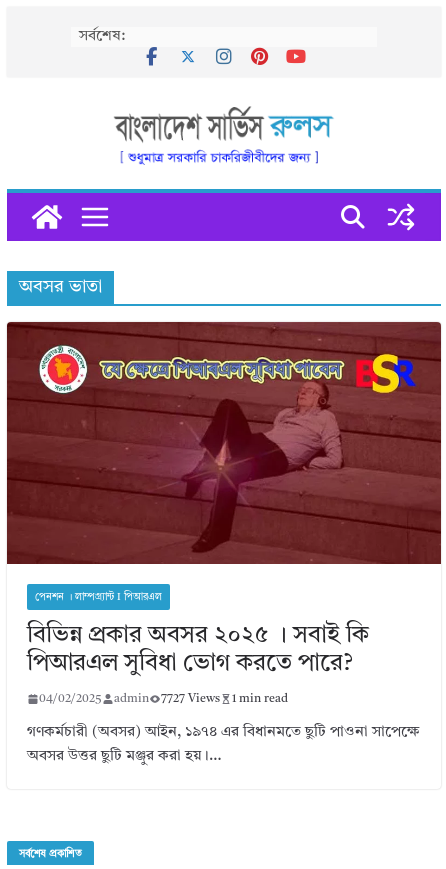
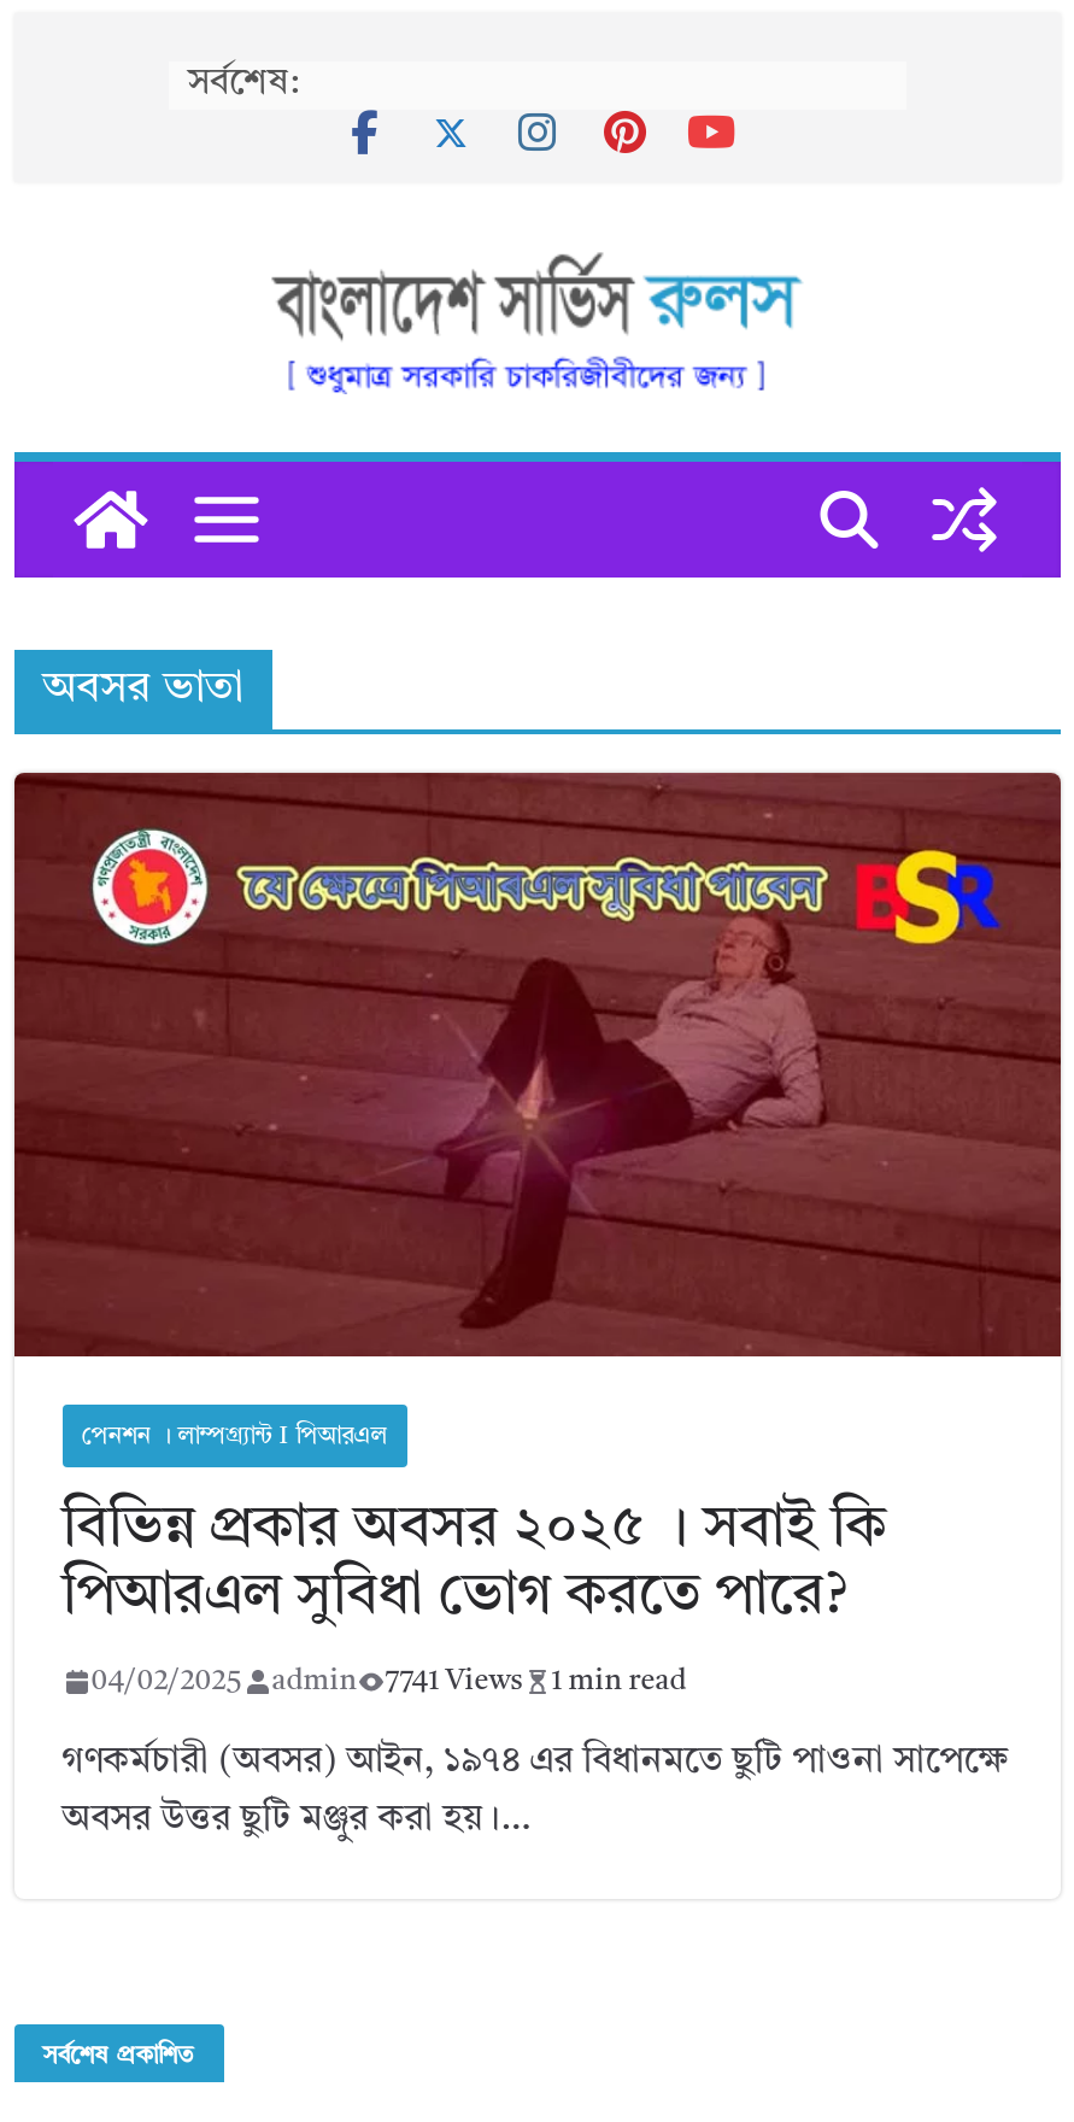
[39,693,288,705] 04/02/2025 admin 7727 Views 1 min read -> [91,1667,686,1696] 04/02/2025 admin 7741 Views 1 min read

